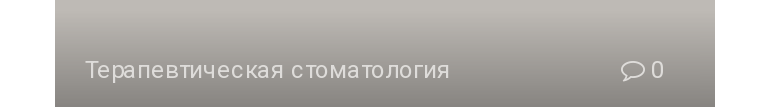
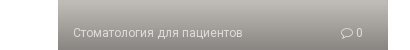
[85,57,451,85] Терапевтическая стоматология -> [73,26,243,40] Стоматология для пациентов

